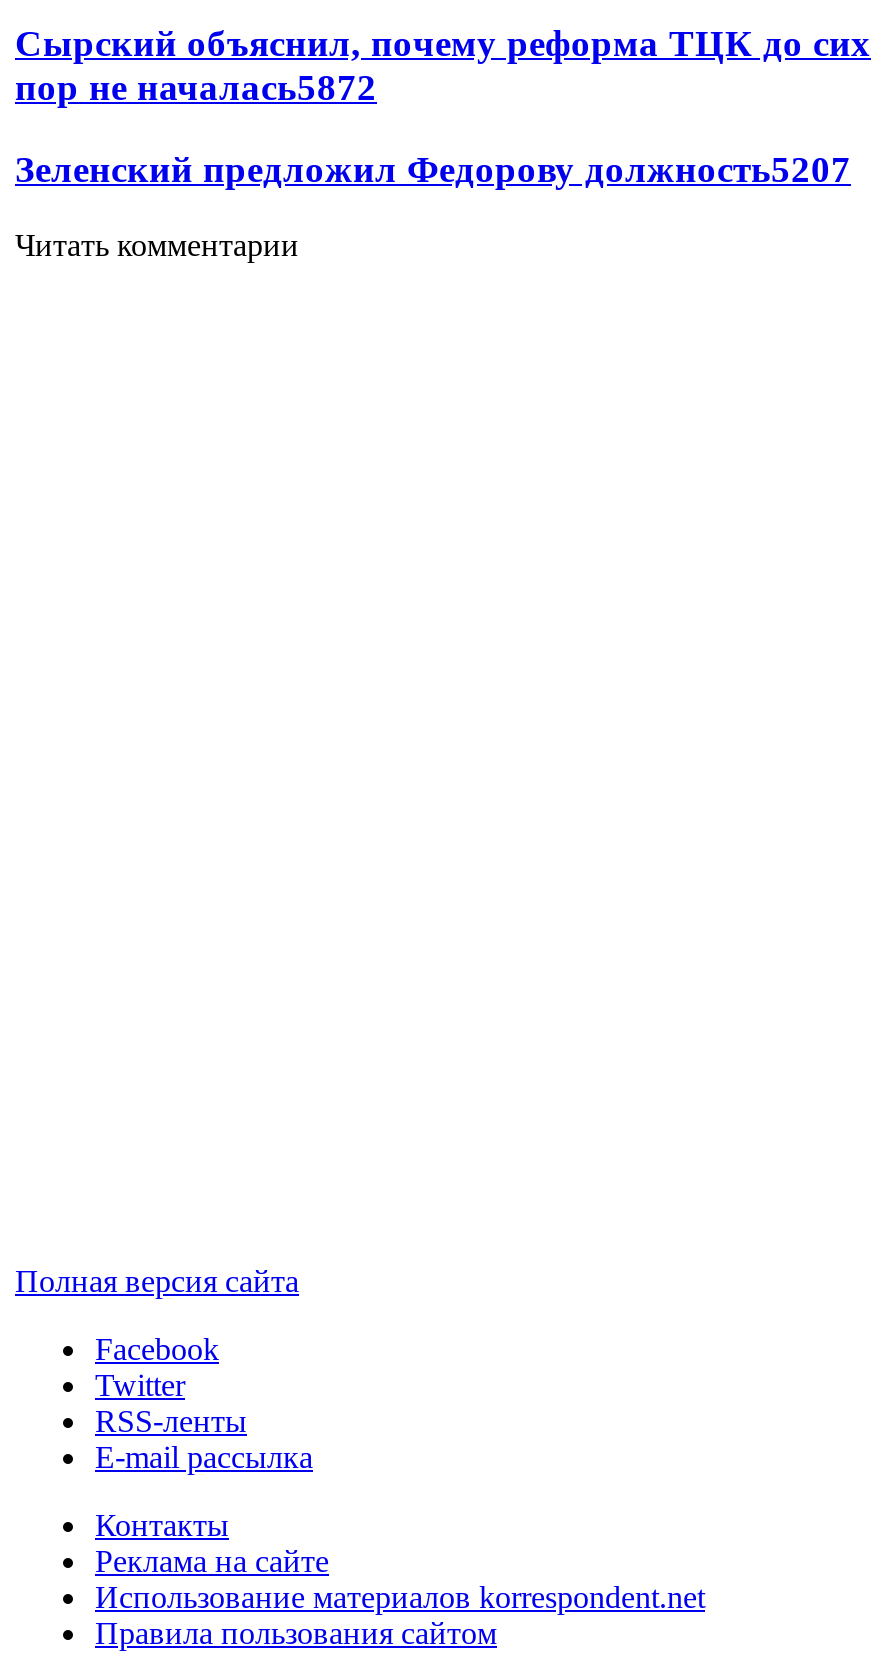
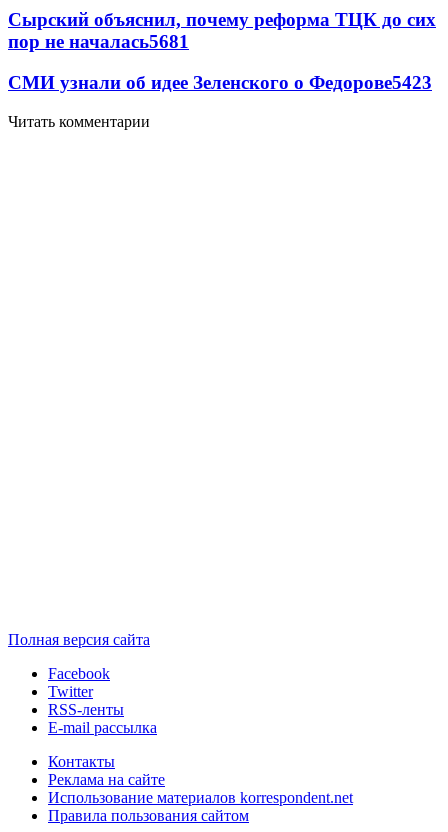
[15,66,377,108] пор не началась5872 -> [8,31,189,52] пор не началась5681
[15,148,851,190] Зеленский предложил Федорову должность5207 -> [8,72,432,93] СМИ узнали об идее Зеленского о Федорове5423

